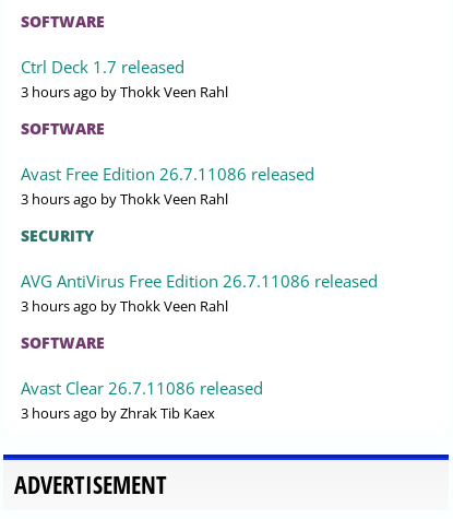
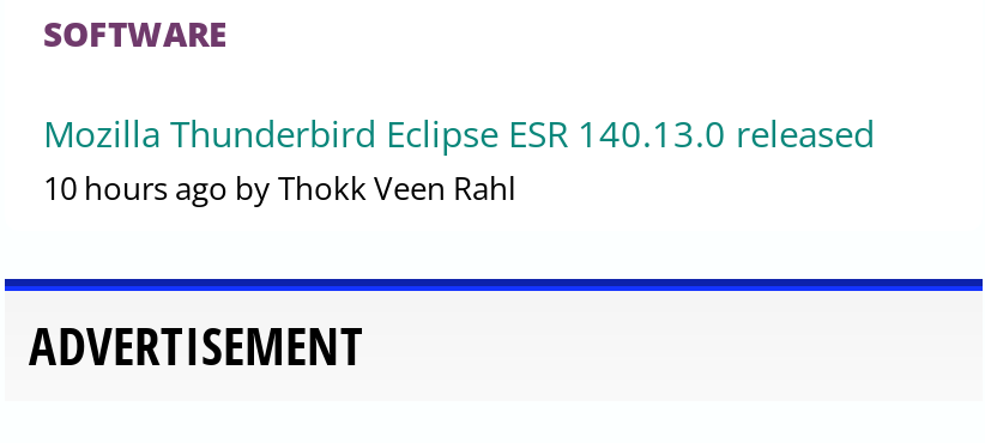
[21,56,378,423] Ctrl Deck 1.7 released | 3 hours ago by Thokk Veen Rahl | SOFTWARE | Avast Free Edition 26.7.11086 released | 3 hours ago by Thokk Veen Rahl | SECURITY | AVG AntiVirus Free Edition 26.7.11086 released | 3 hours ago by Thokk Veen Rahl | SOFTWARE | Avast Clear 26.7.11086 released | 3 hours ago by Zhrak Tib Kaex -> [43,109,875,210] Mozilla Thunderbird Eclipse ESR 140.13.0 released | 10 hours ago by Thokk Veen Rahl

